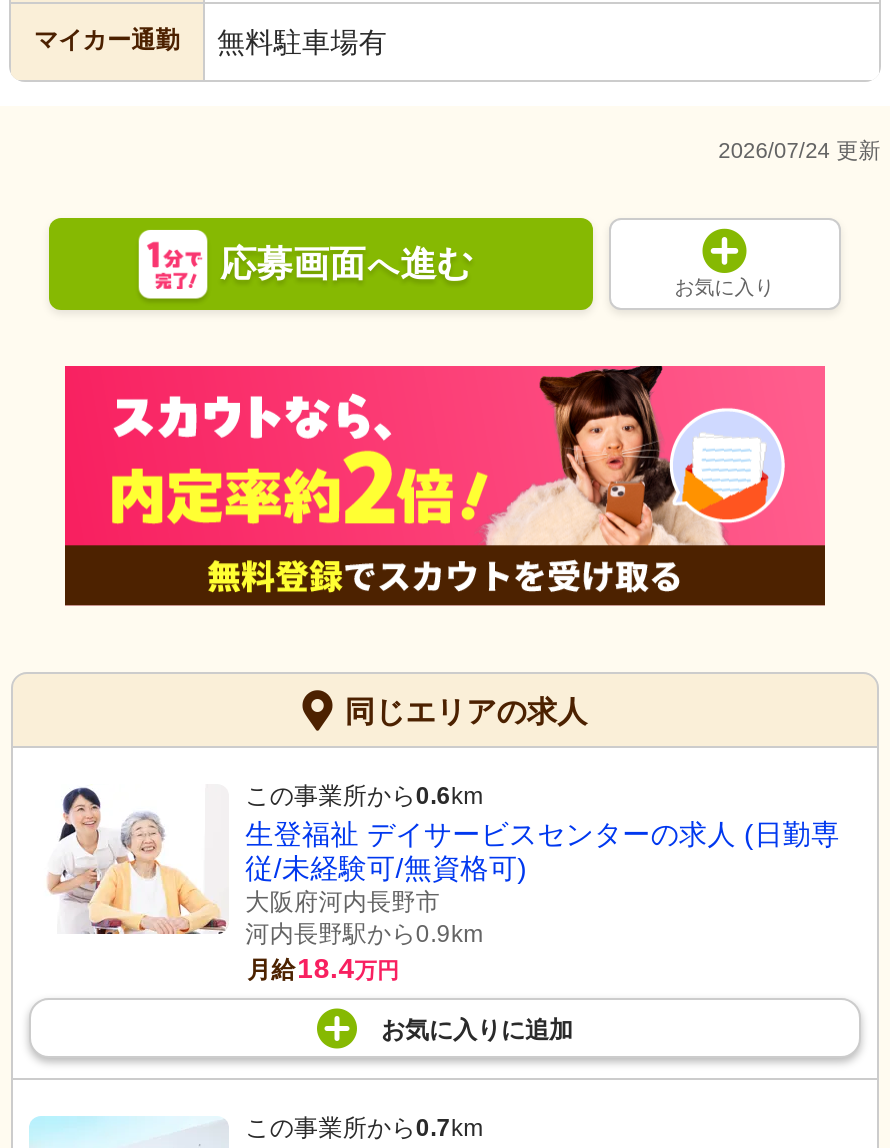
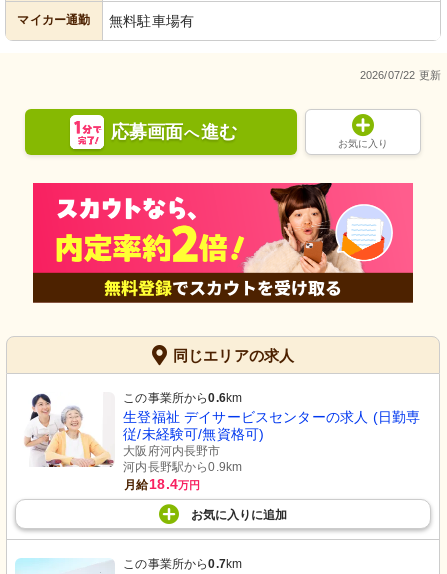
[718,138,881,162] 2026/07/24 更新 -> [360,69,441,81] 2026/07/22 更新

